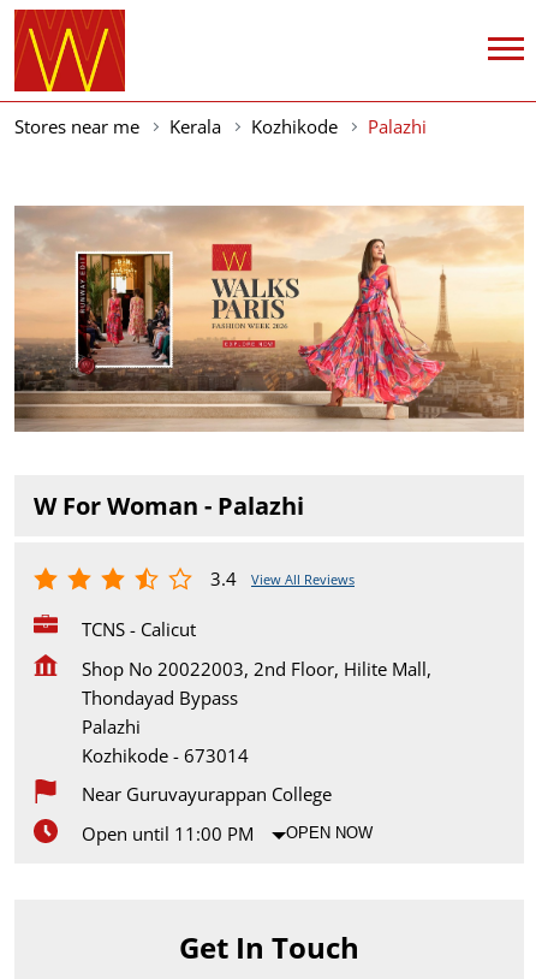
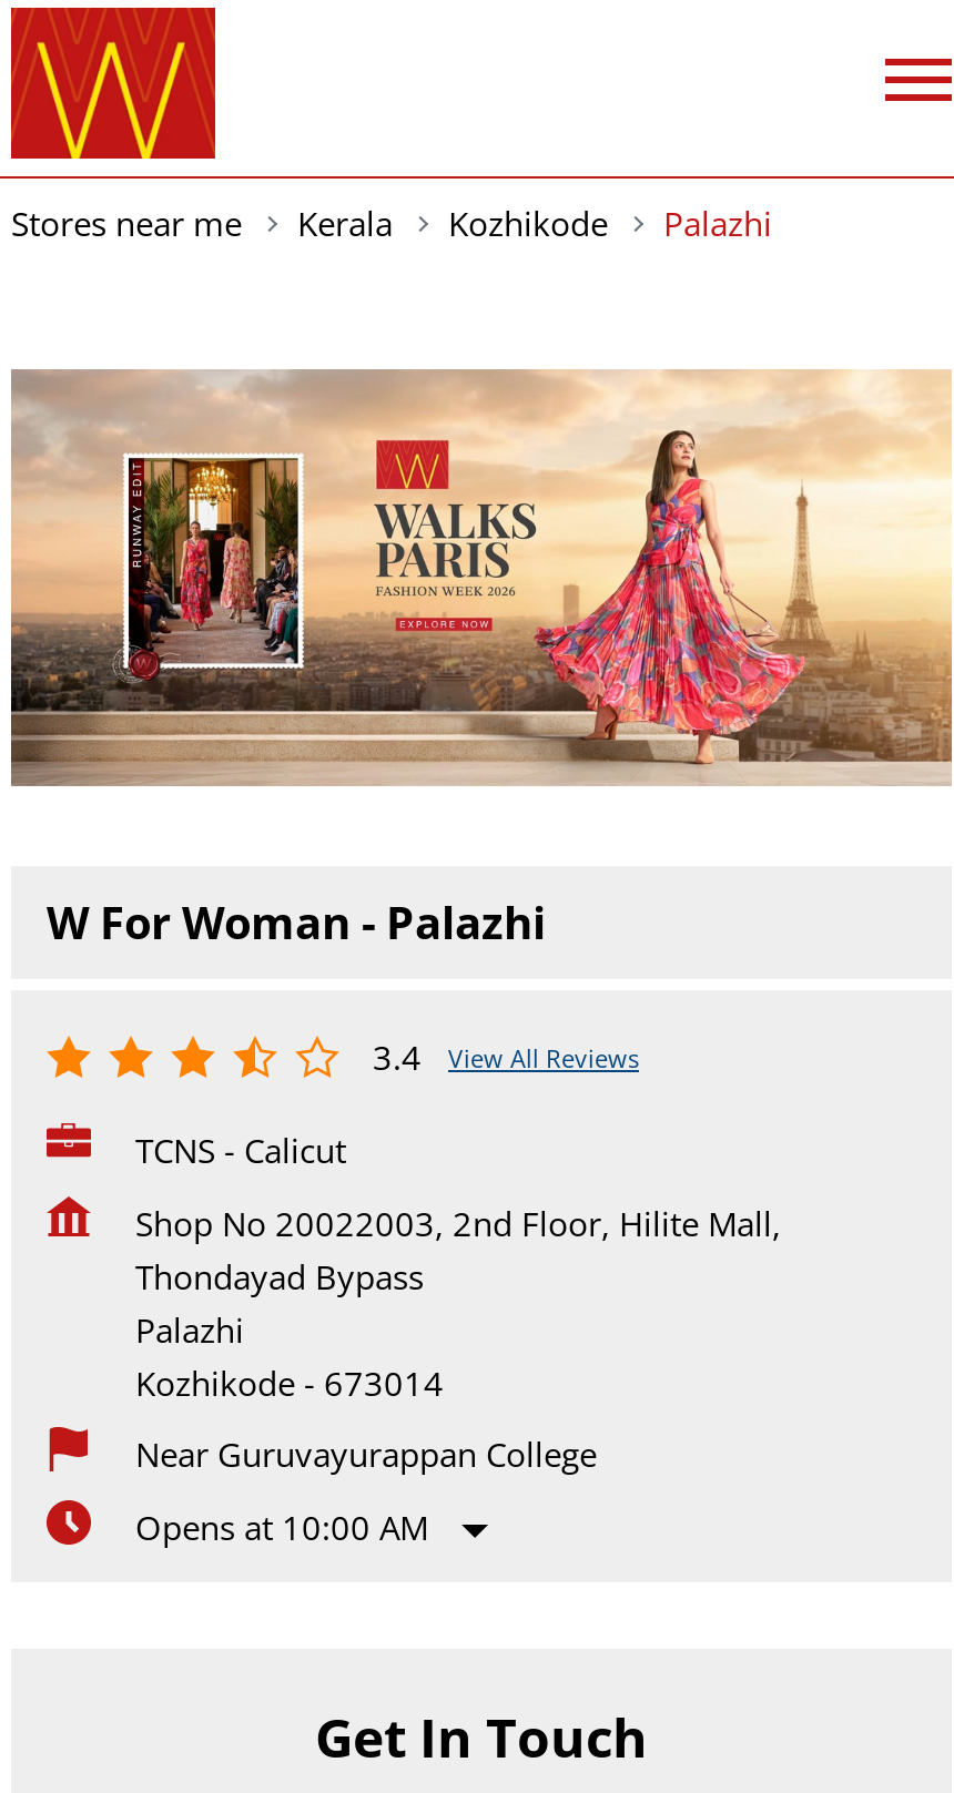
[82,821,373,845] Open until 11:00 PM | OPEN NOW -> [135,1505,428,1549] Opens at 10:00 AM

